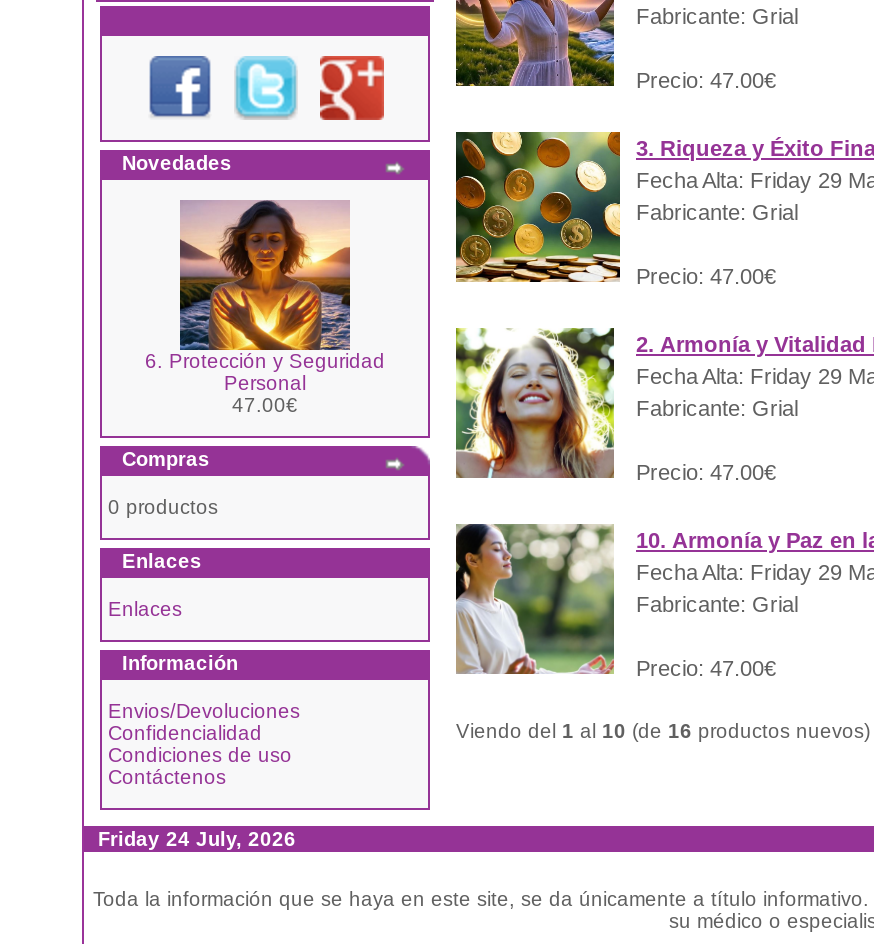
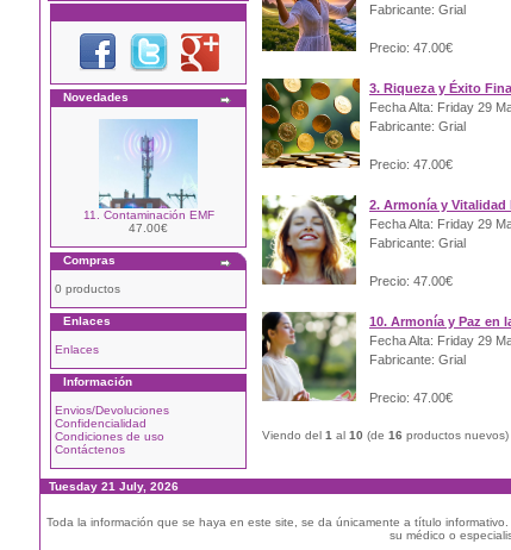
[145,198,385,394] [image] | 6. Protección y Seguridad | Personal -> [83,119,214,221] [image] | 11. Contaminación EMF
[86,828,308,850] Friday 24 July, 2026 -> [42,480,186,493] Tuesday 21 July, 2026

